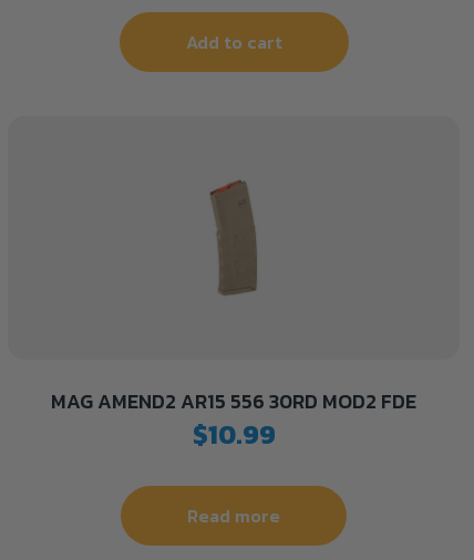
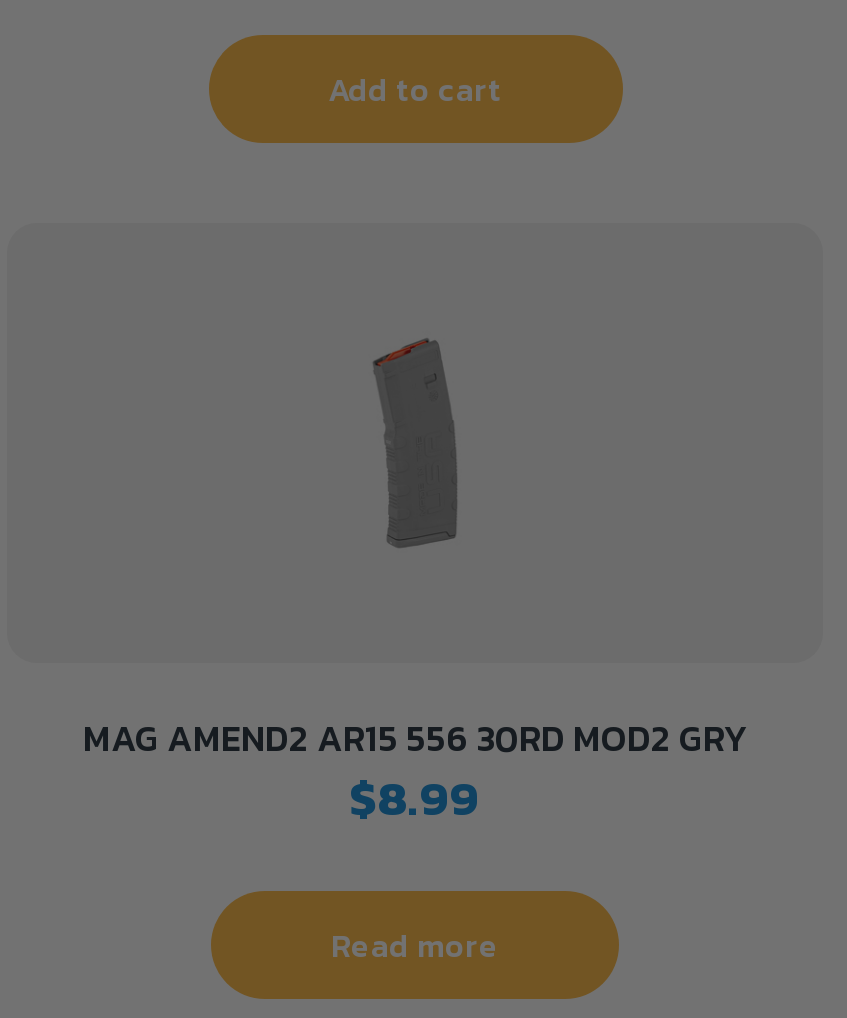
[51,386,416,416] MAG AMEND2 AR15 556 30RD MOD2 FDE -> [83,710,747,764] MAG AMEND2 AR15 556 30RD MOD2 GRY
[192,415,275,453] $10.99 -> [350,762,480,832] $8.99

